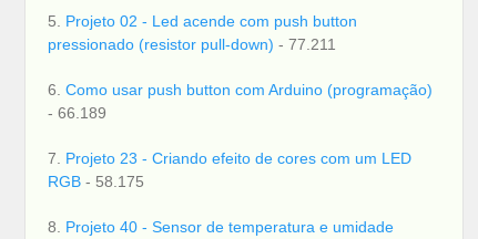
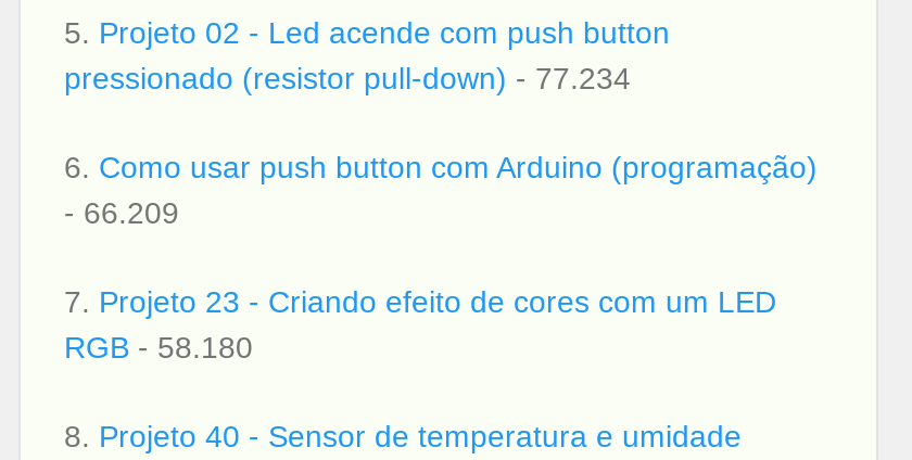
[48,35,336,53] pressionado (resistor pull-down) - 77.211 -> [64,60,631,95] pressionado (resistor pull-down) - 77.234
[48,104,106,121] - 66.189 -> [64,194,179,229] - 66.209
[48,172,144,190] RGB - 58.175 -> [64,329,253,364] RGB - 58.180

